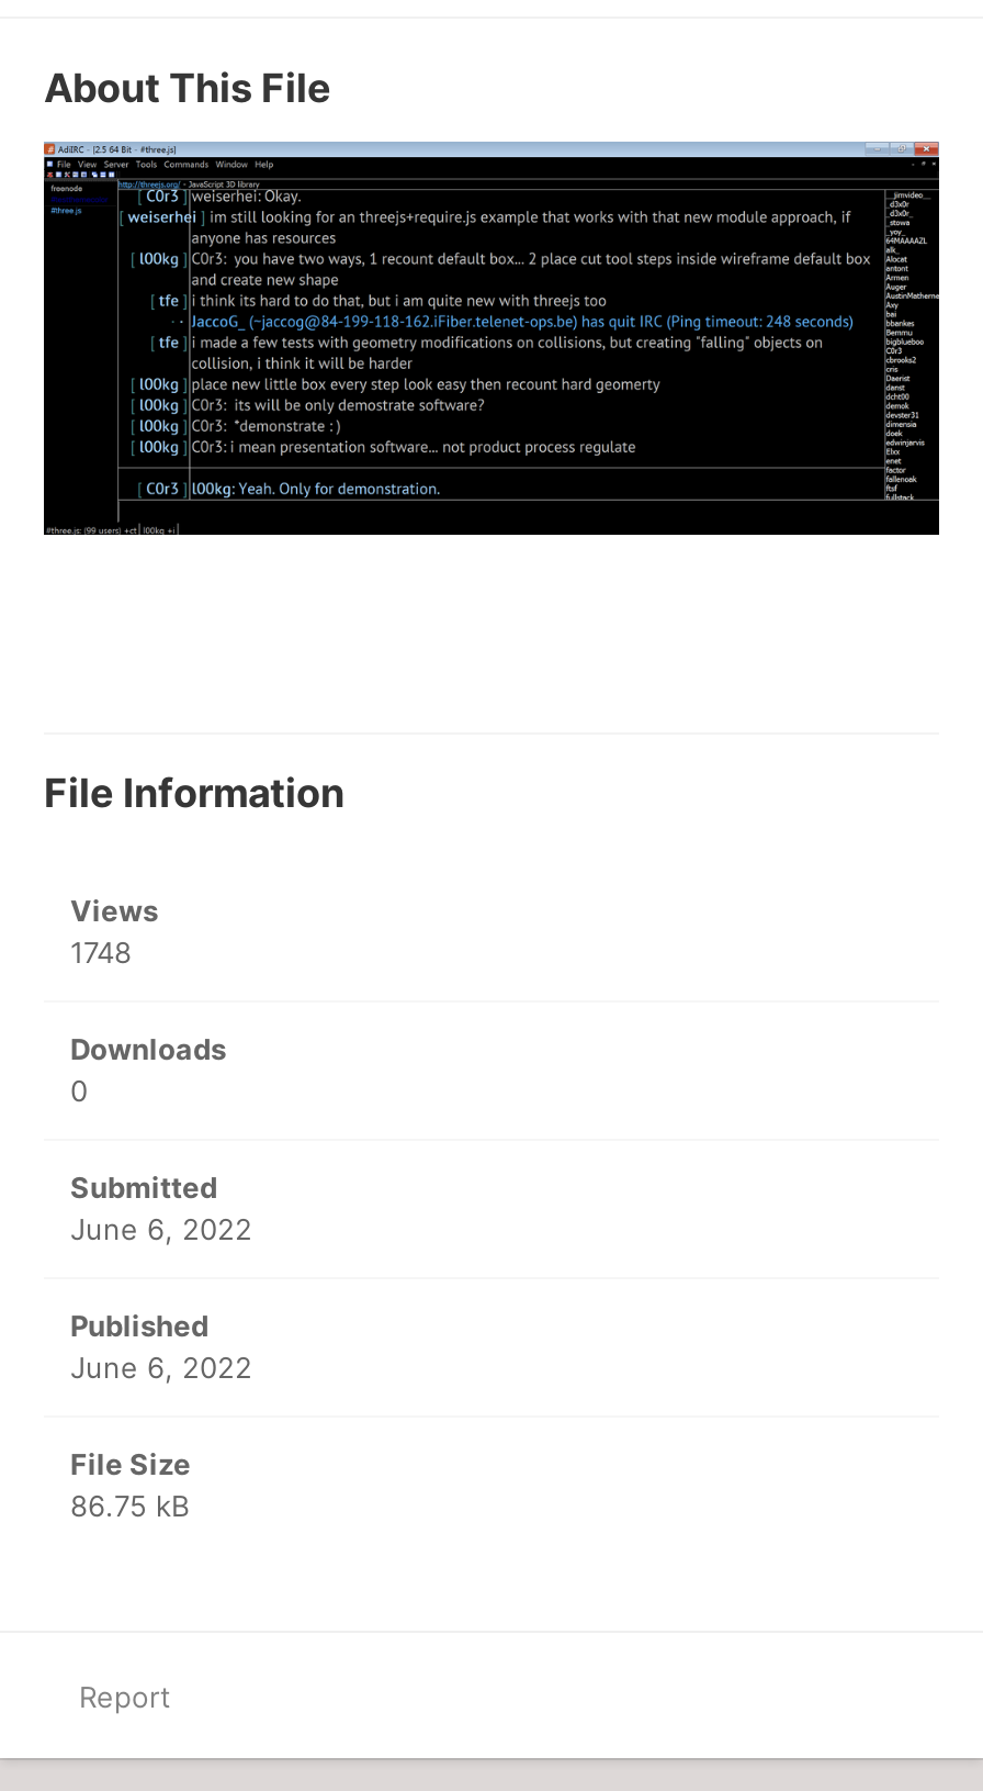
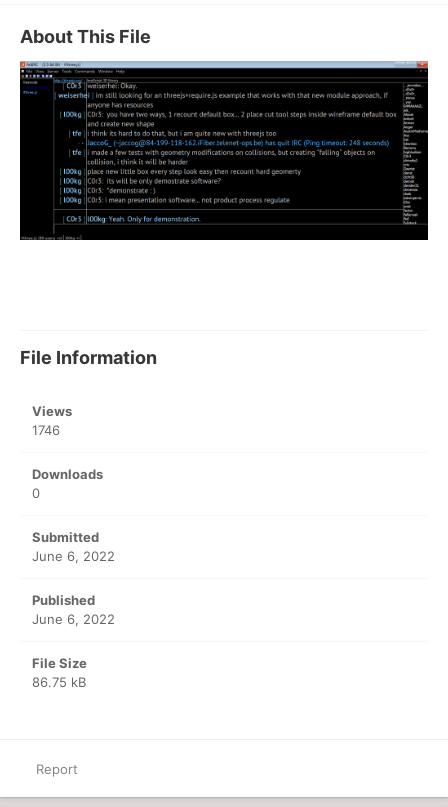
[70,934,132,970] 1748 -> [32,422,60,438] 1746

